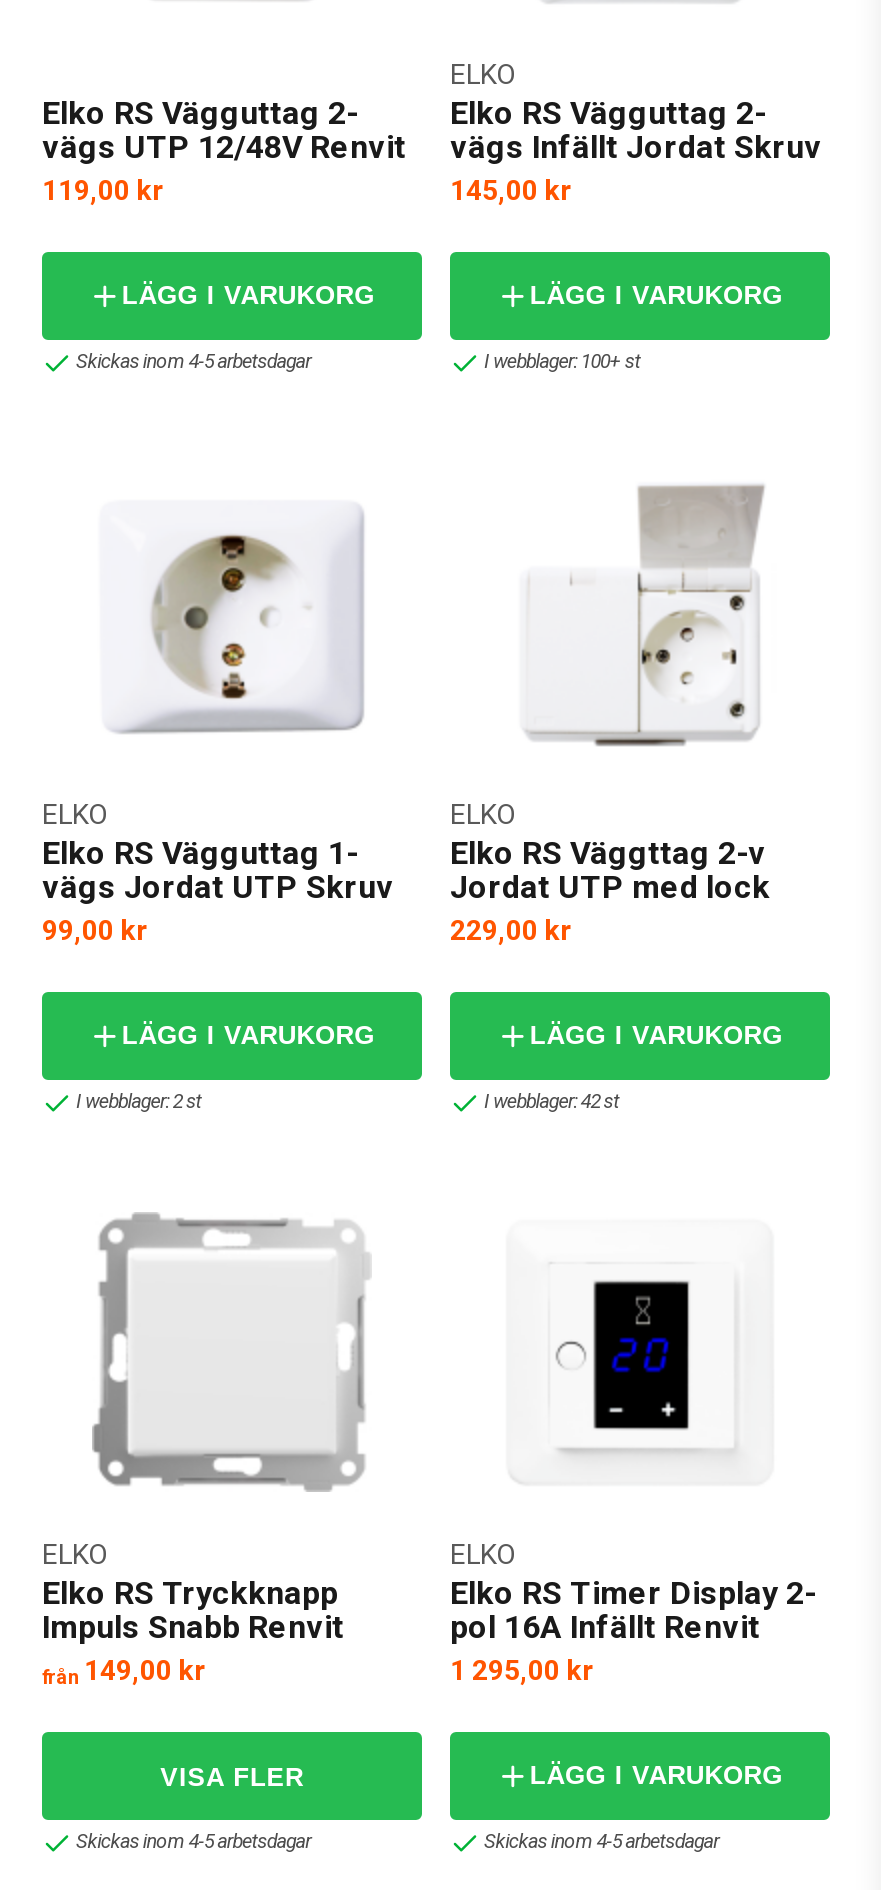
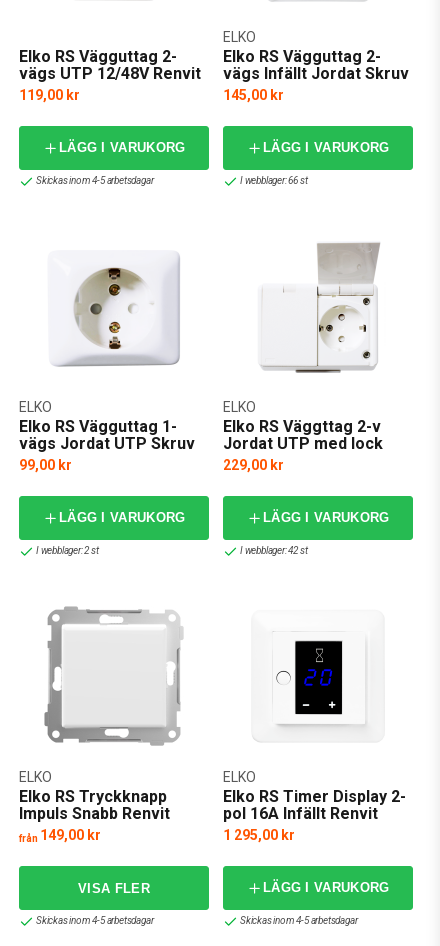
[484,350,640,372] I webblager: 100+ st -> [240,175,307,186] I webblager: 66 st

